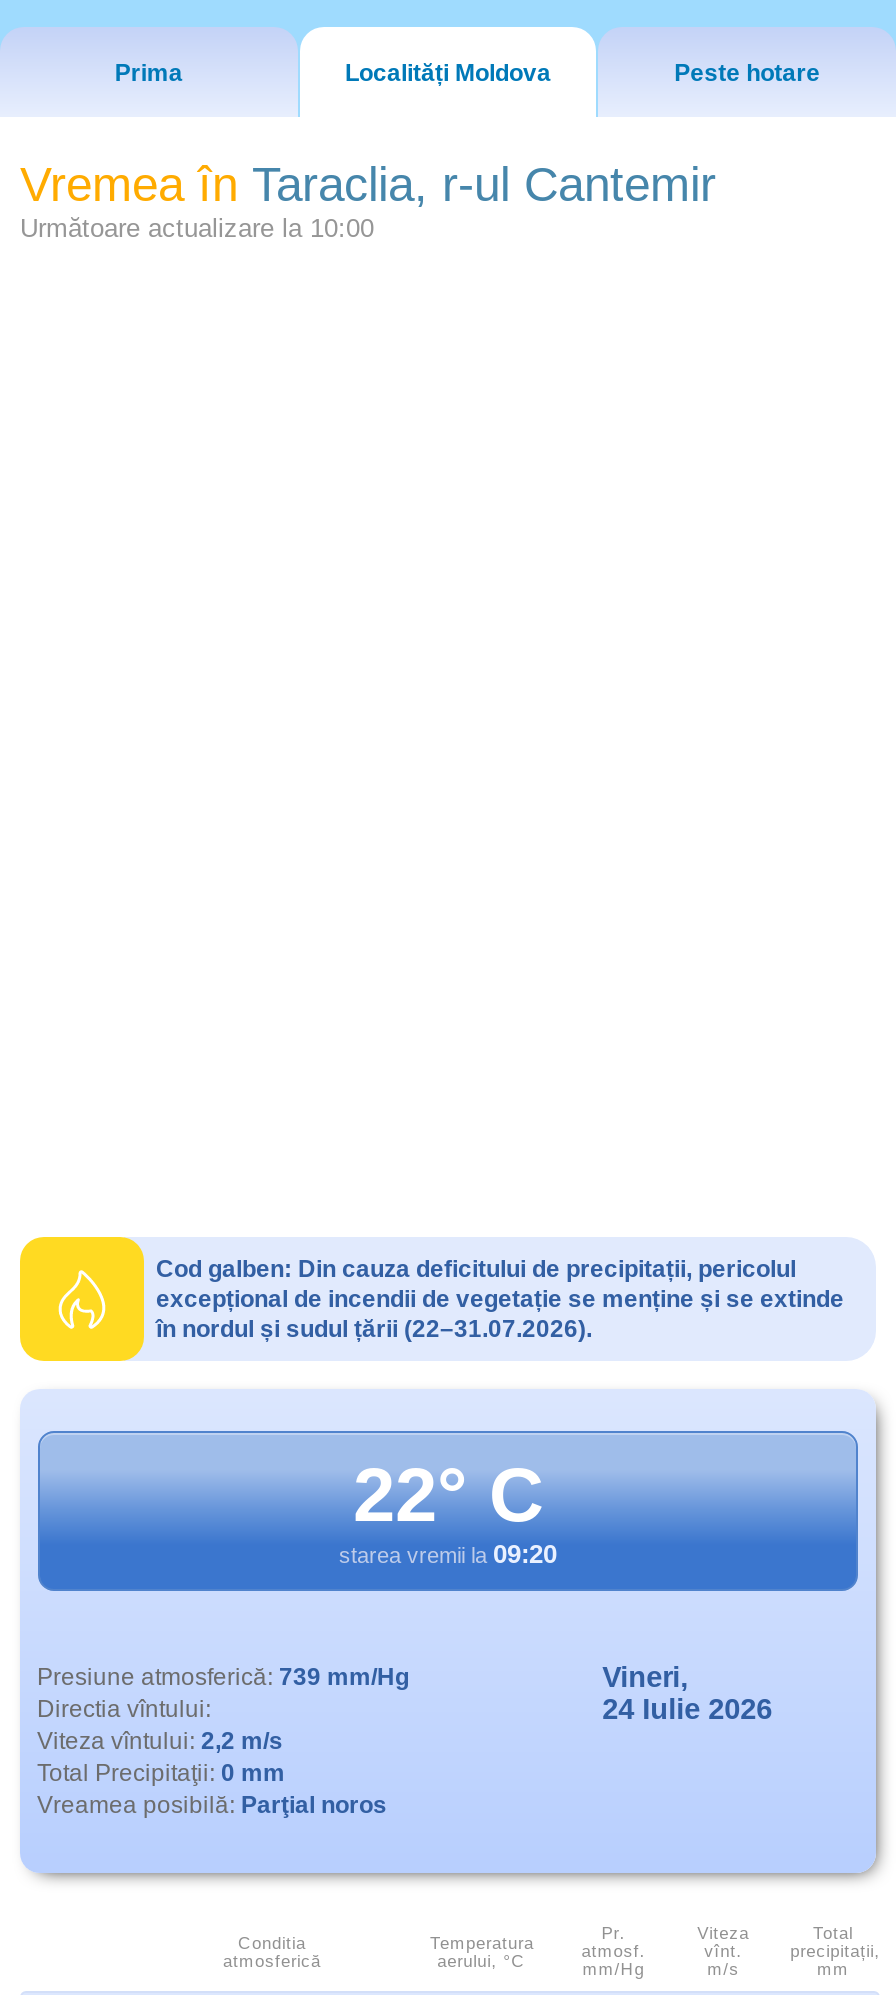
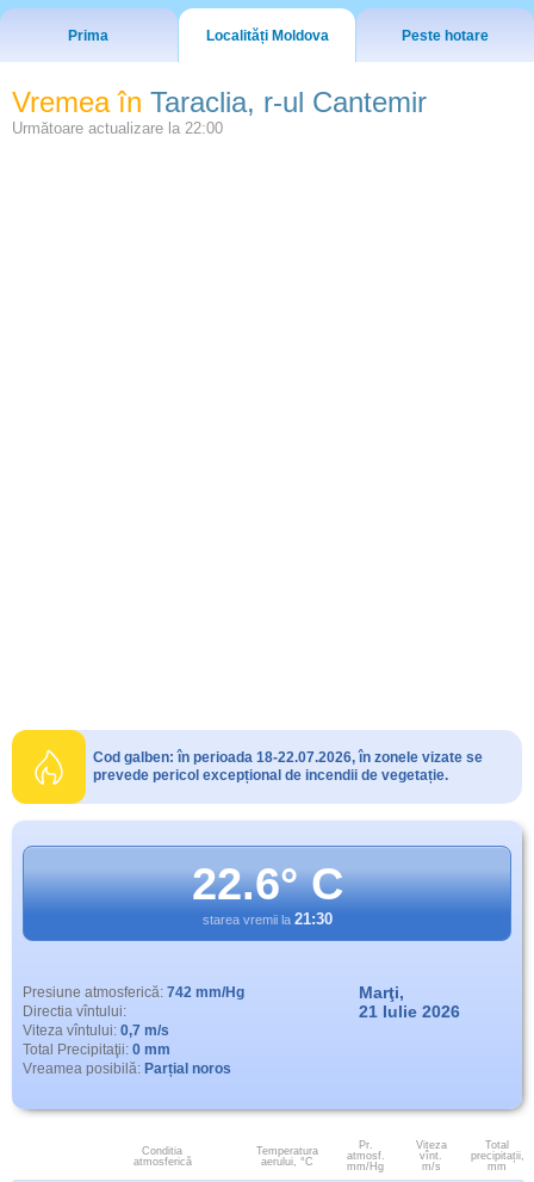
[20,213,374,243] Următoare actualizare la 10:00 -> [12,119,223,137] Următoare actualizare la 22:00
[156,1254,844,1342] Cod galben: Din cauza deficitului de precipitații, pericolul | excepțional de incendii de vegetație se menține și se extinde | în nordul și sudul țării (22–31.07.2026). -> [93,749,483,784] Cod galben: în perioada 18-22.07.2026, în zonele vizate se | prevede pericol excepțional de incendii de vegetație.
[339,1454,557,1570] 22° C | starea vremii la 09:20 -> [191,859,343,928] 22.6° C | starea vremii la 21:30
[37,1662,409,1690] Presiune atmosferică: 739 mm/Hg -> [22,984,244,1000] Presiune atmosferică: 742 mm/Hg
[602,1660,772,1724] Vineri, | 24 Iulie 2026 -> [359,982,460,1021] Marţi, | 21 Iulie 2026
[37,1726,283,1754] Viteza vîntului: 2,2 m/s -> [22,1022,169,1038] Viteza vîntului: 0,7 m/s
[37,1790,387,1818] Vreamea posibilă: Parţial noros -> [22,1060,231,1077] Vreamea posibilă: Parțial noros

